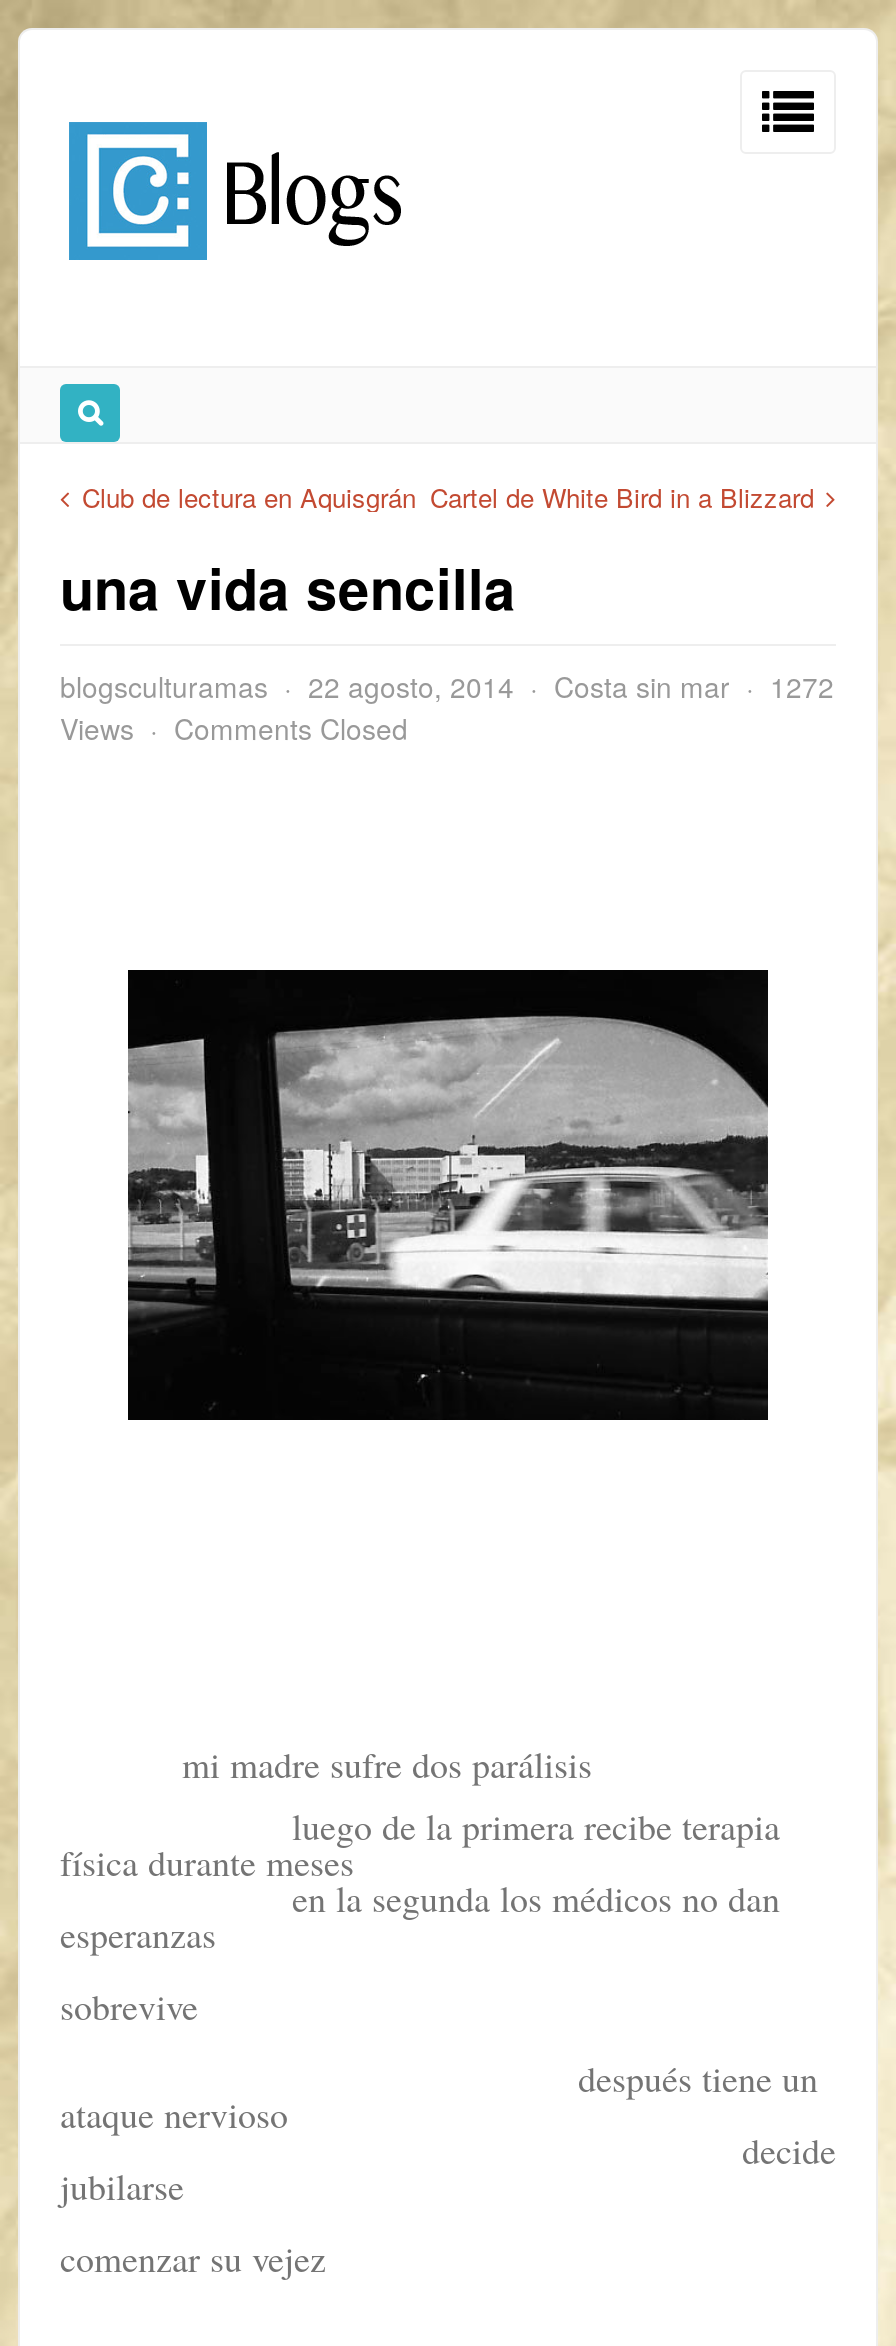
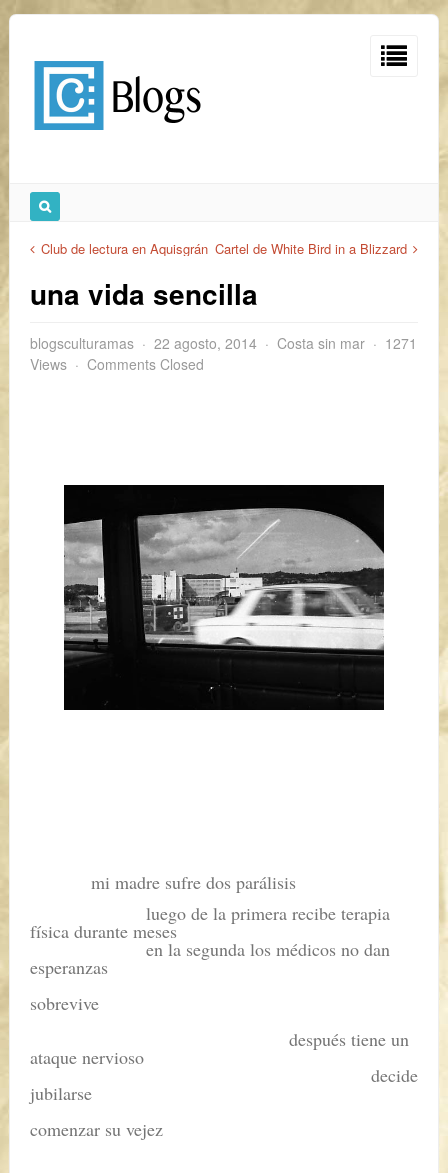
[60,666,834,706] blogsculturamas 22 agosto, 2014 Costa sin mar 1272 -> [30,333,417,353] blogsculturamas 22 agosto, 2014 Costa sin mar 1271

